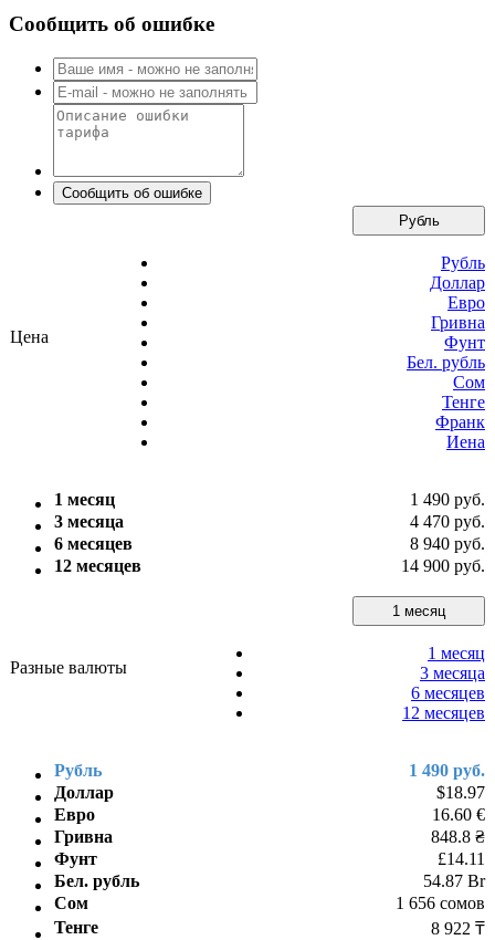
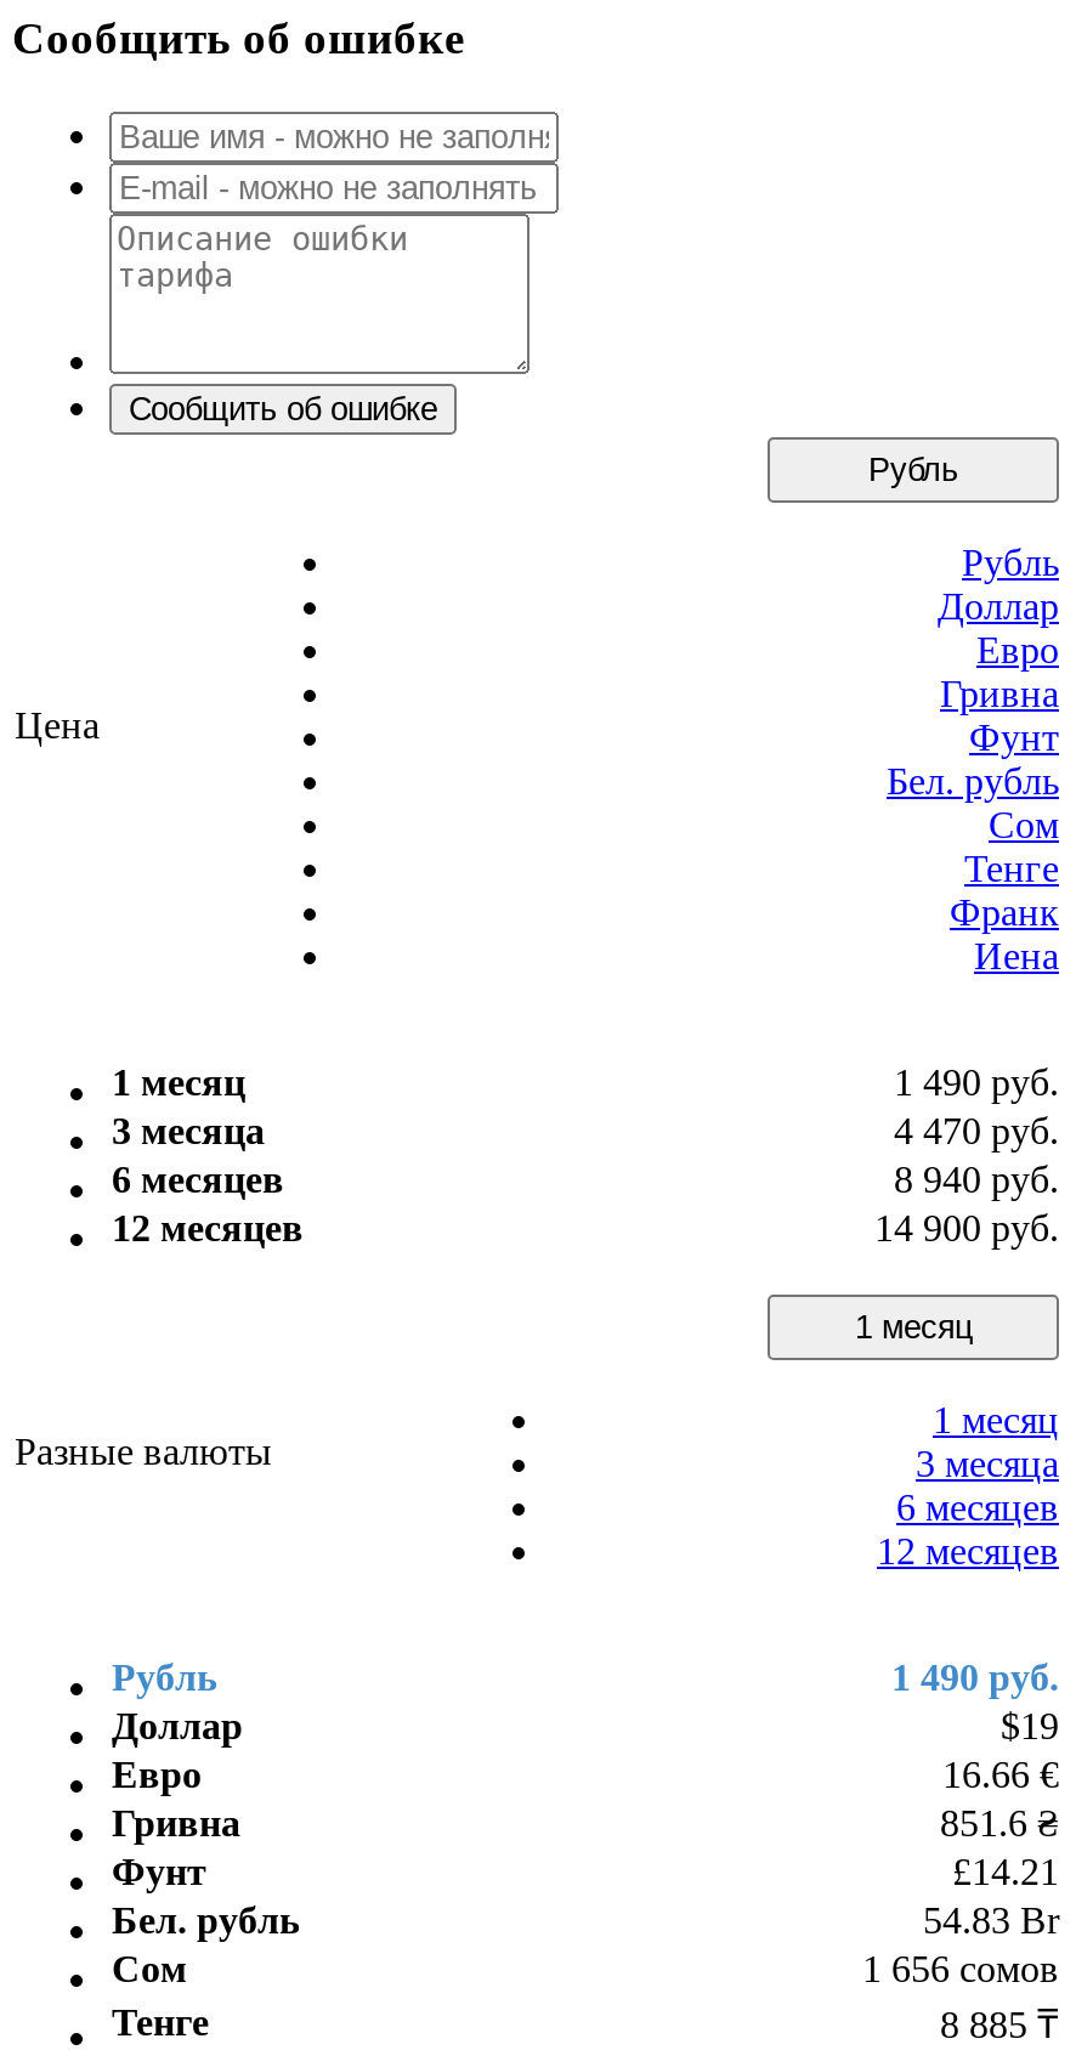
[436,783,485,801] $18.97 -> [1001,1704,1059,1746] $19
[432,805,485,824] 16.60 € -> [942,1753,1059,1794] 16.66 €
[431,827,485,846] 848.8 ₴ -> [940,1802,1059,1843] 851.6 ₴
[438,849,485,868] £14.11 -> [952,1850,1059,1891] £14.21
[423,871,485,890] 54.87 Br -> [923,1899,1059,1940] 54.83 Br
[431,919,485,937] 8 922 ₸ -> [940,2003,1059,2044] 8 885 ₸

